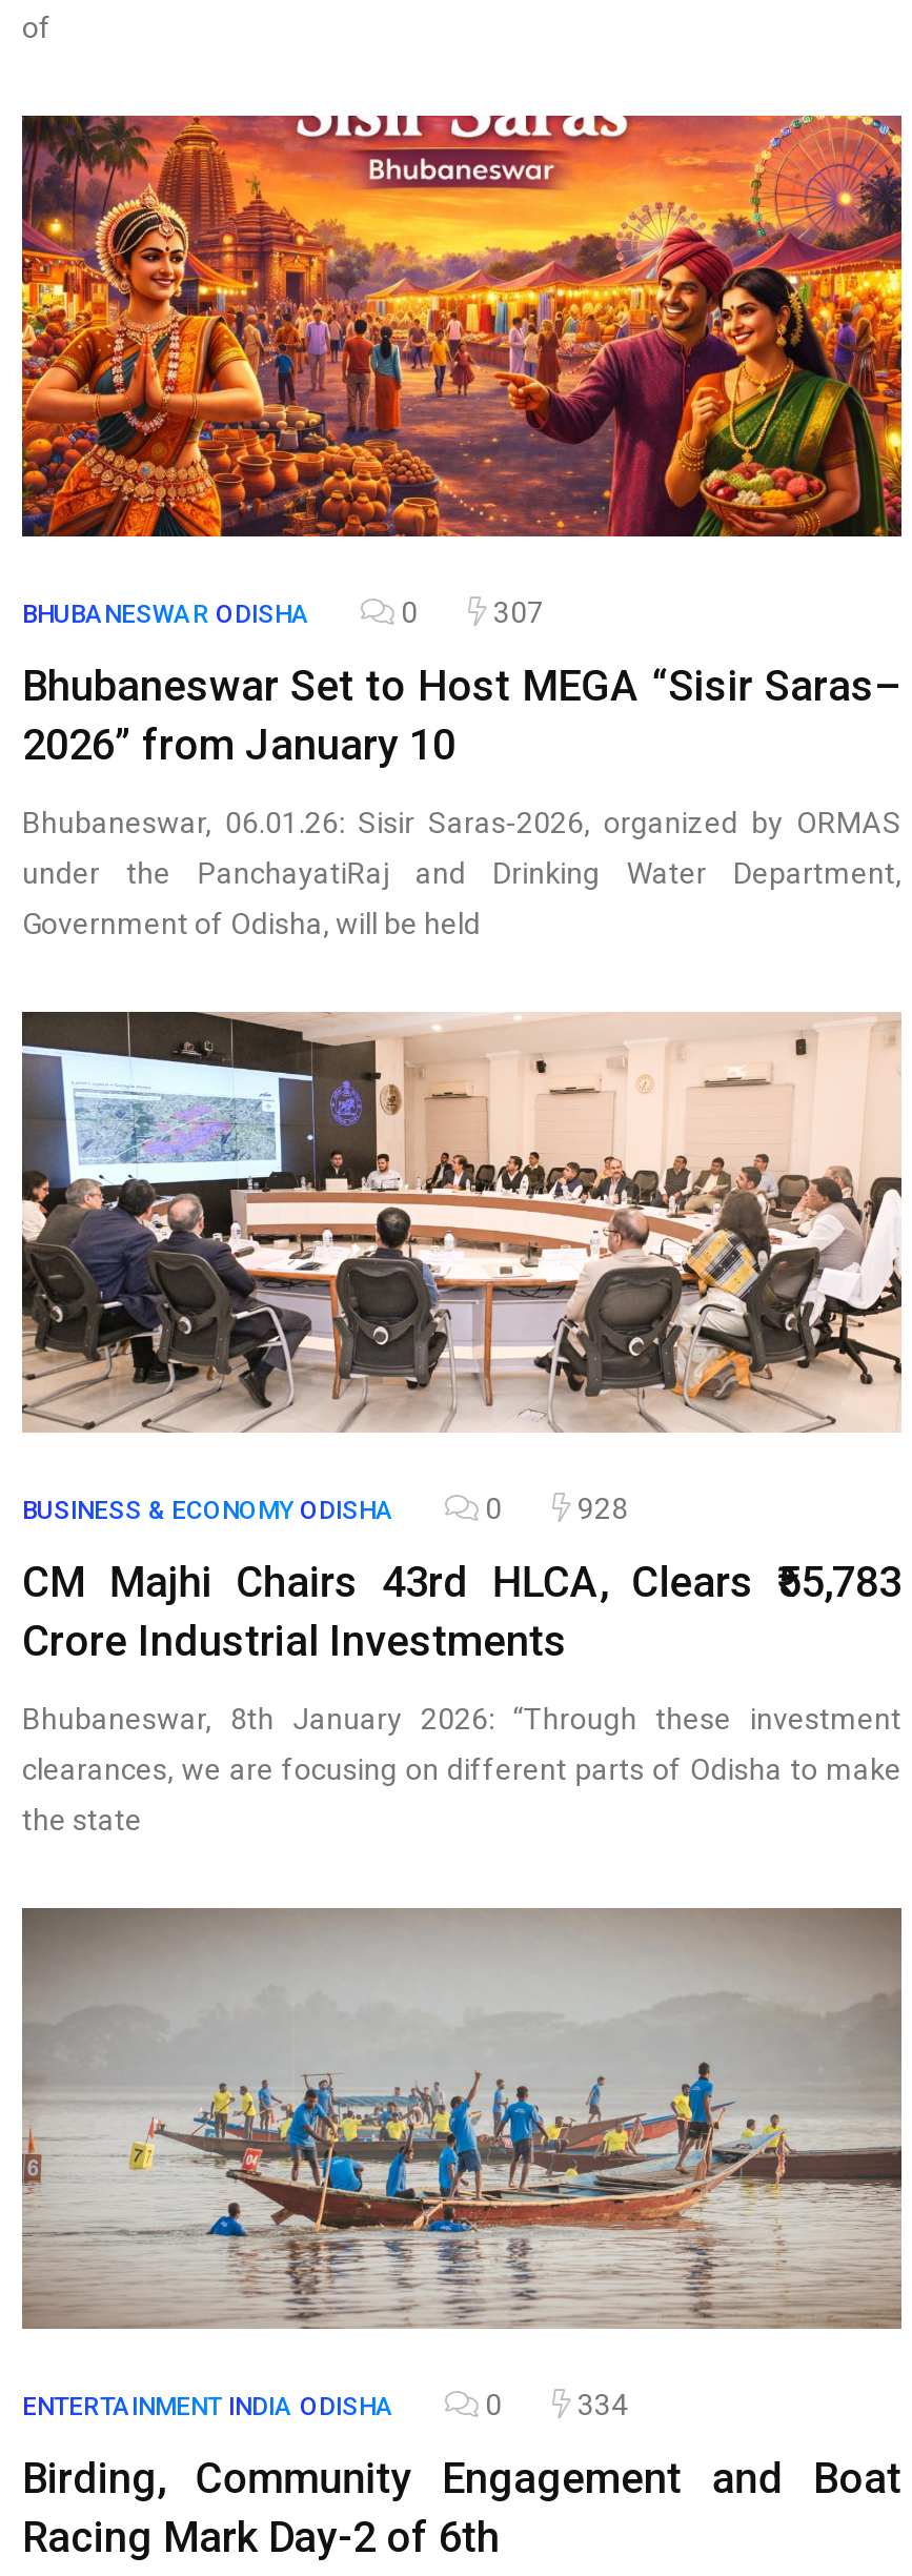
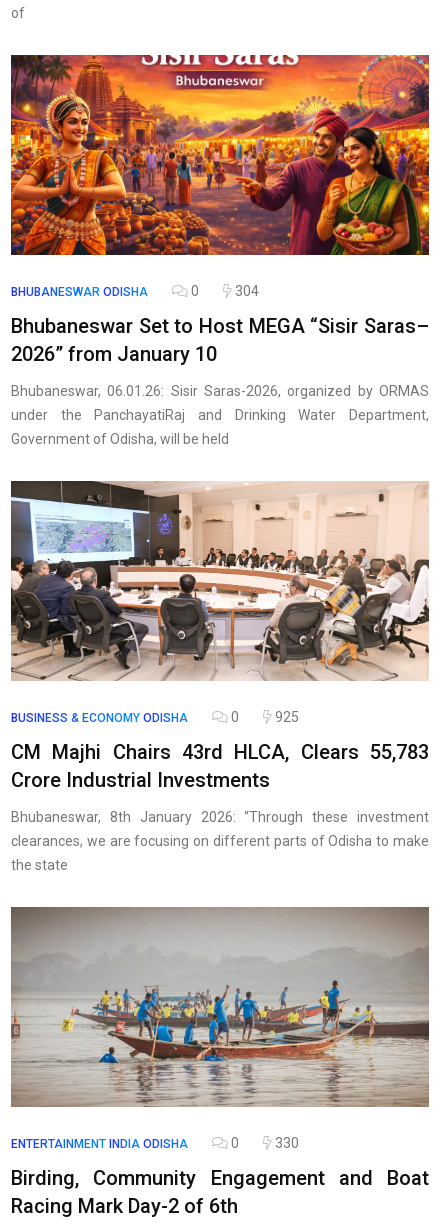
[487,595,544,628] 307 -> [232,283,259,299] 304
[571,1491,628,1524] 928 -> [272,709,299,725] 925
[571,2387,628,2421] 334 -> [272,1135,299,1151] 330

